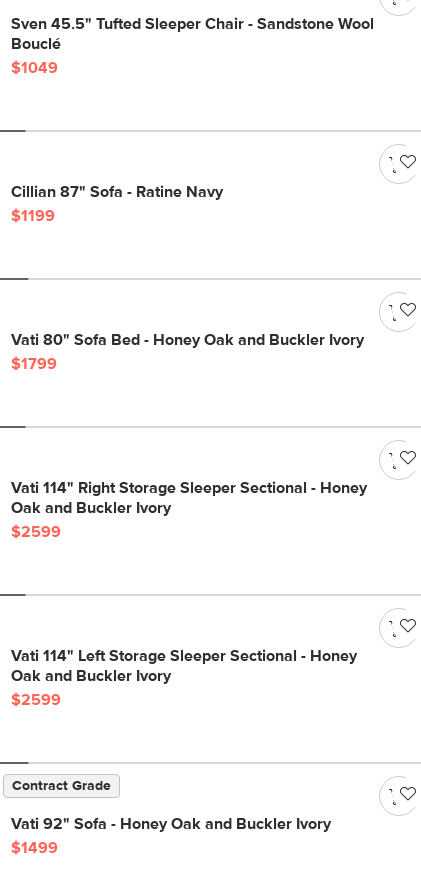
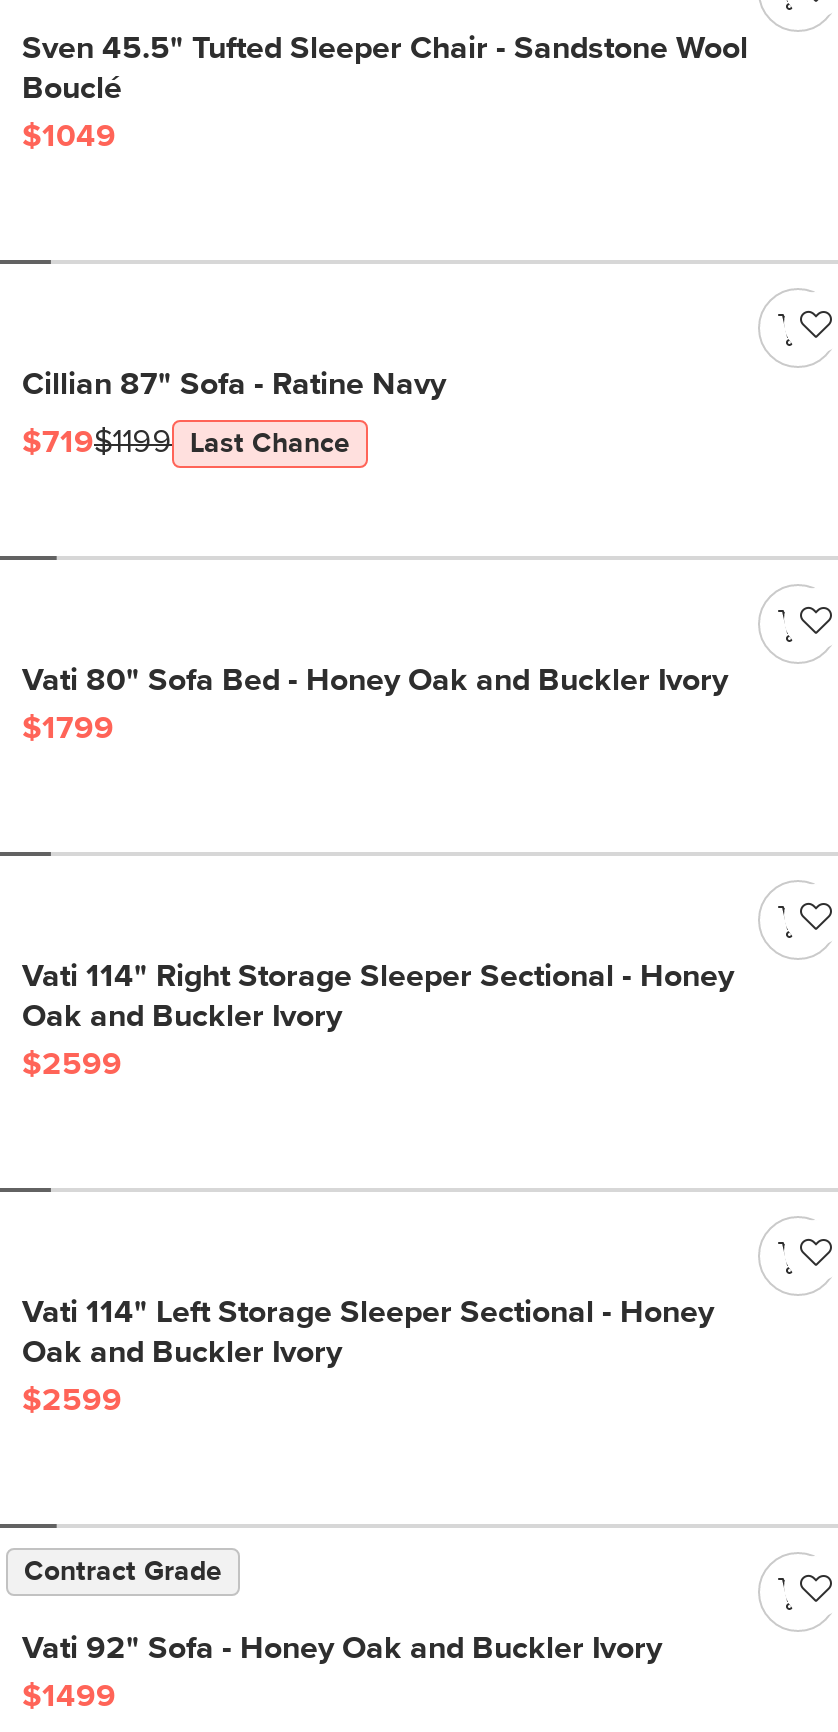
[11,208,55,224] $1199 -> [22,426,350,458] $719$1199 | Last Chance

